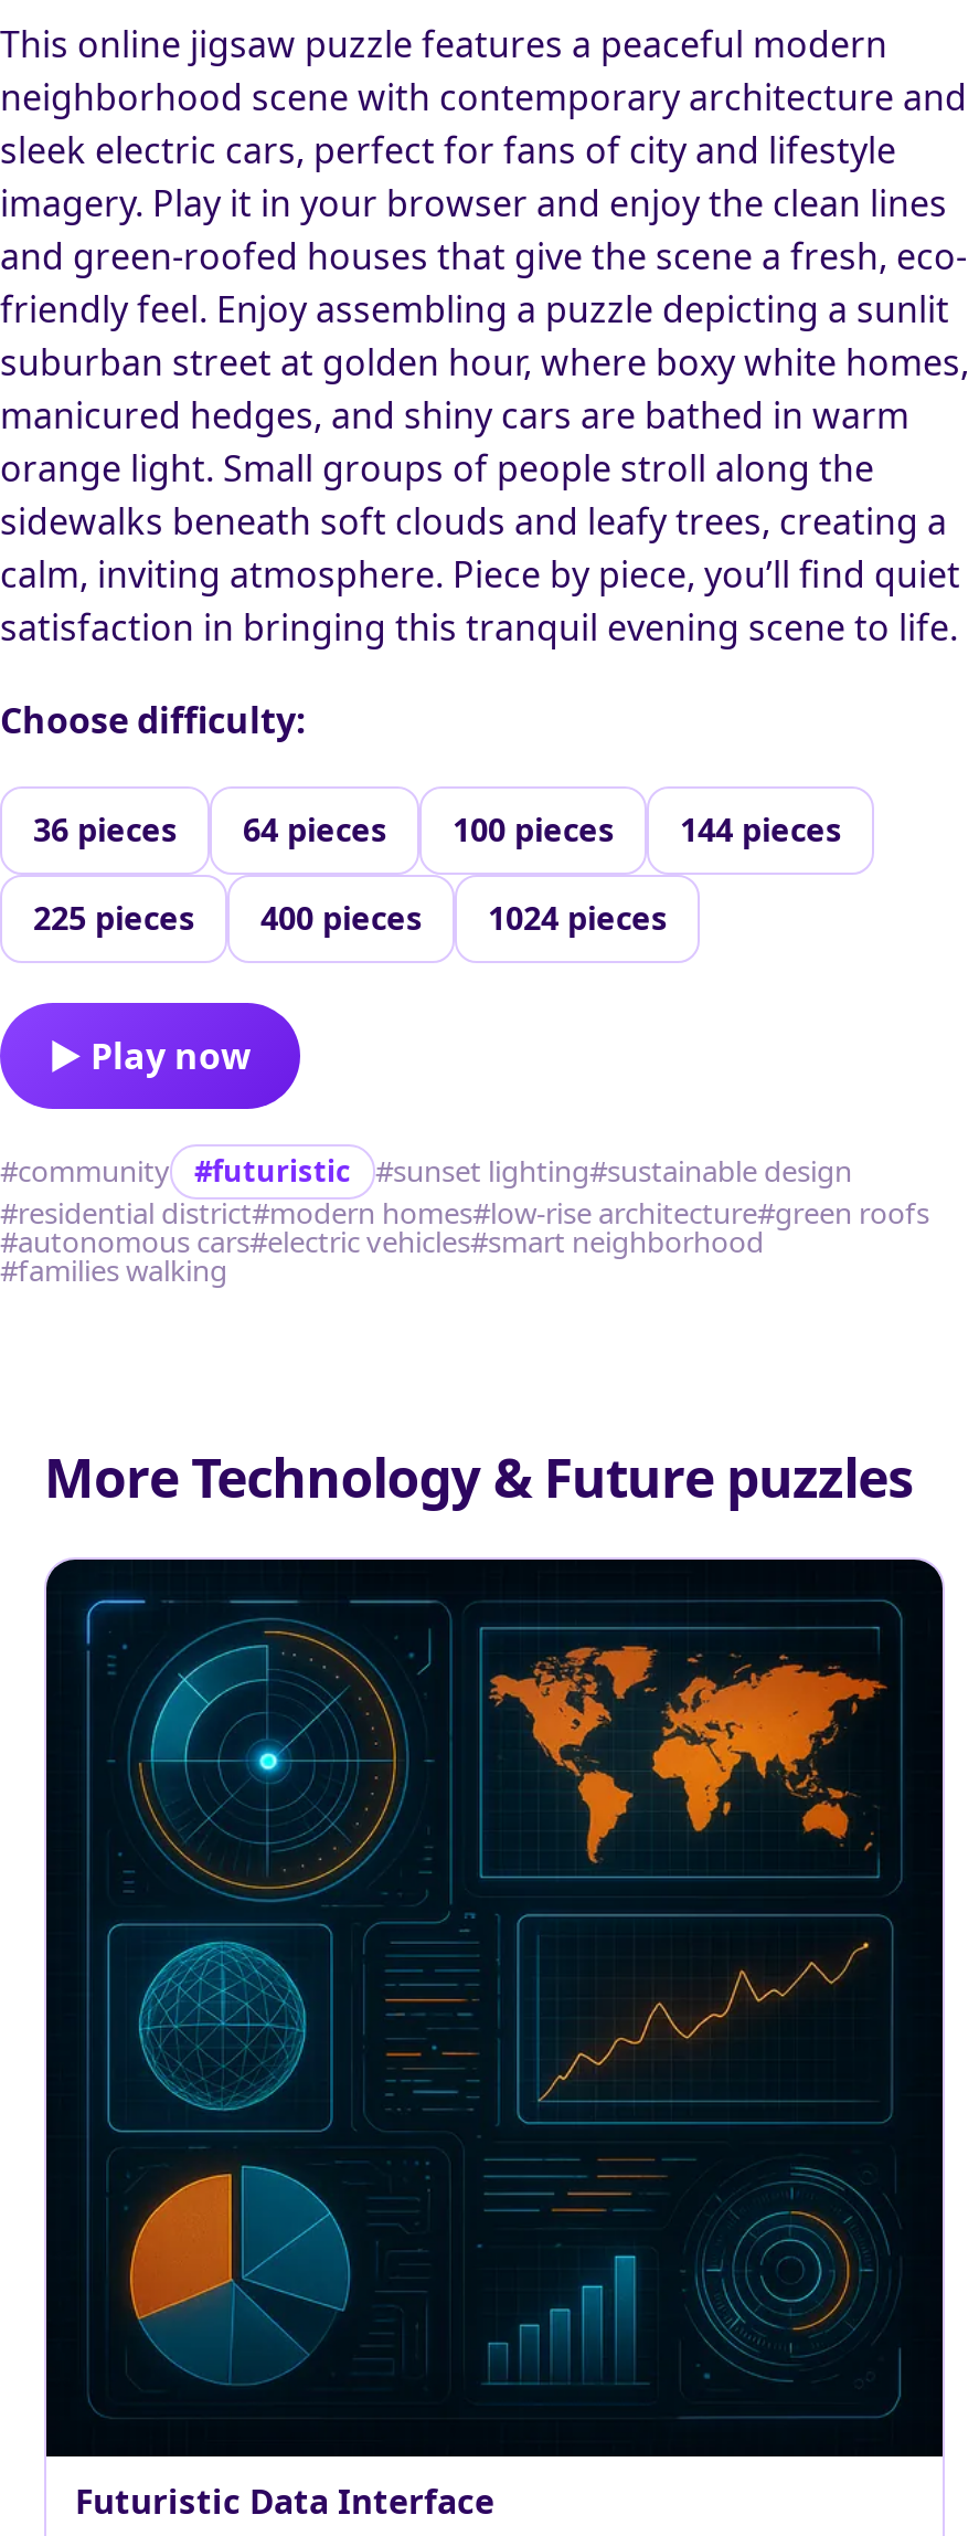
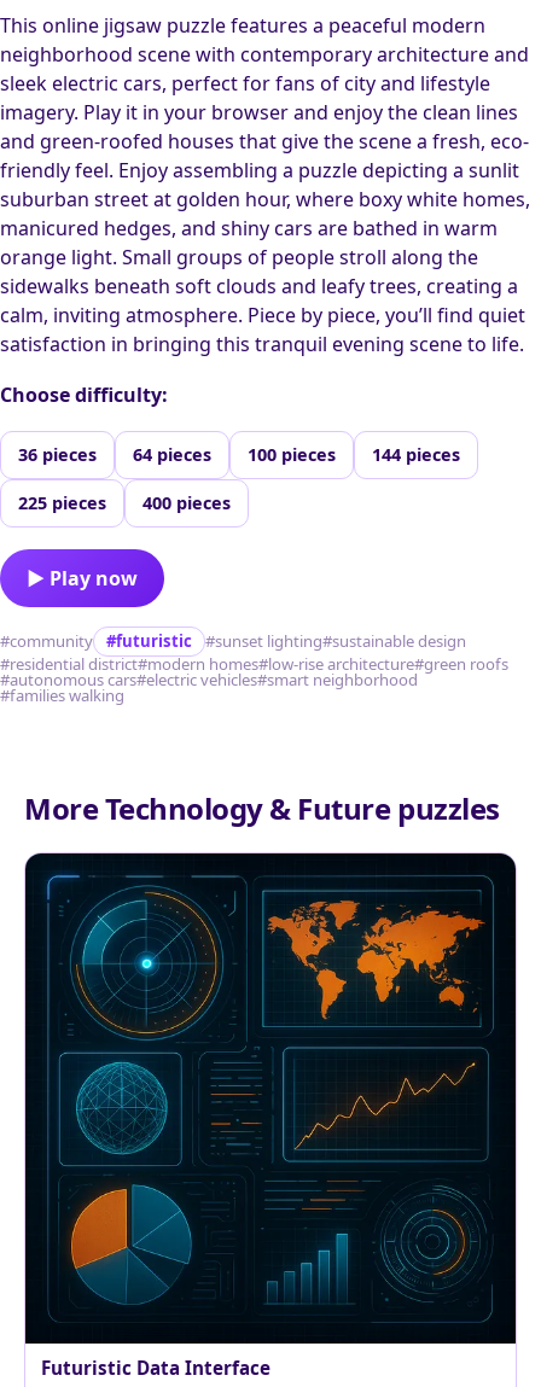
[488,898,667,940] 1024 pieces -> none

